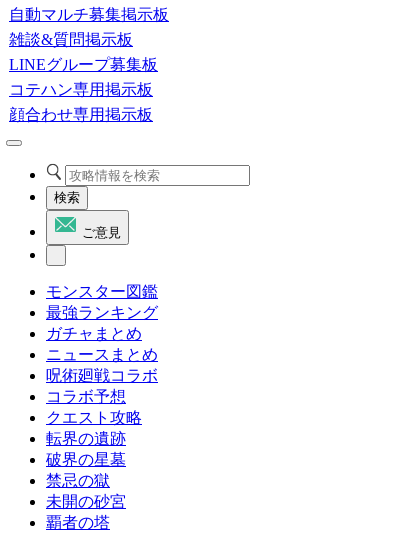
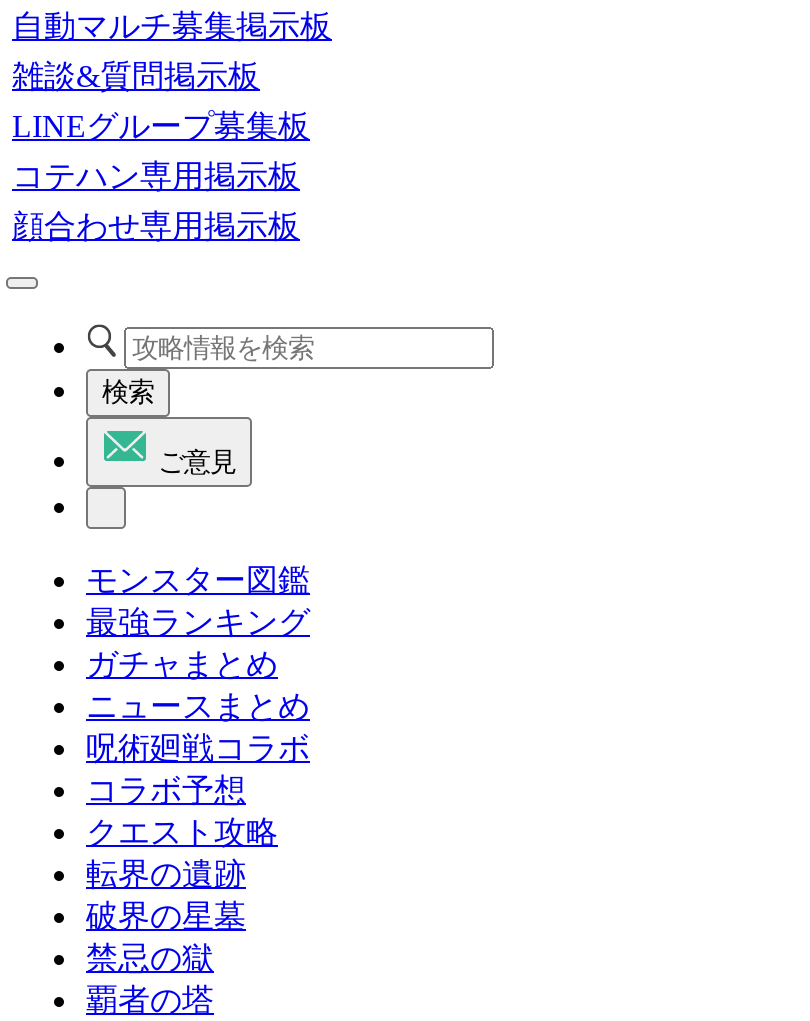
[46,493,126,510] 未開の砂宮 -> none

